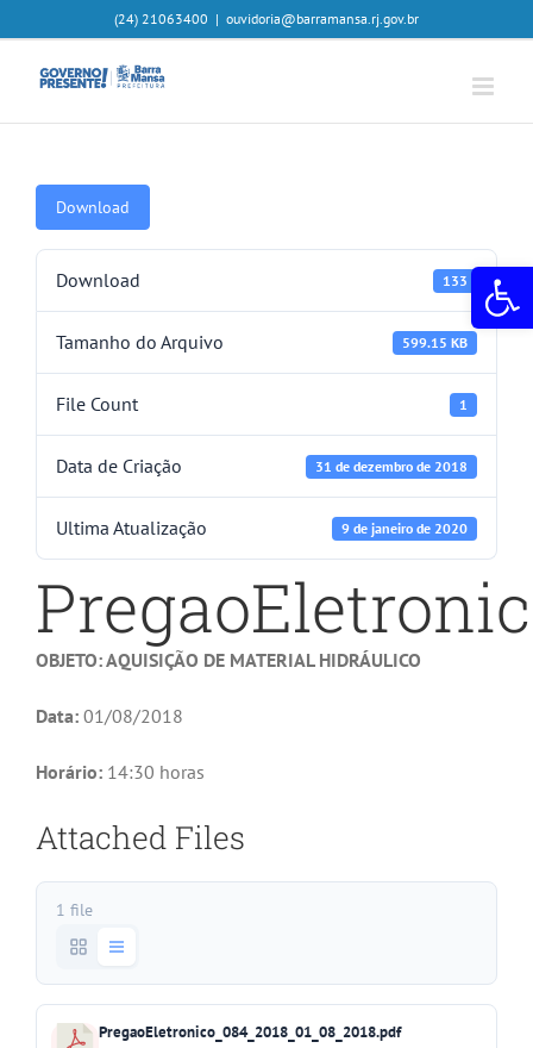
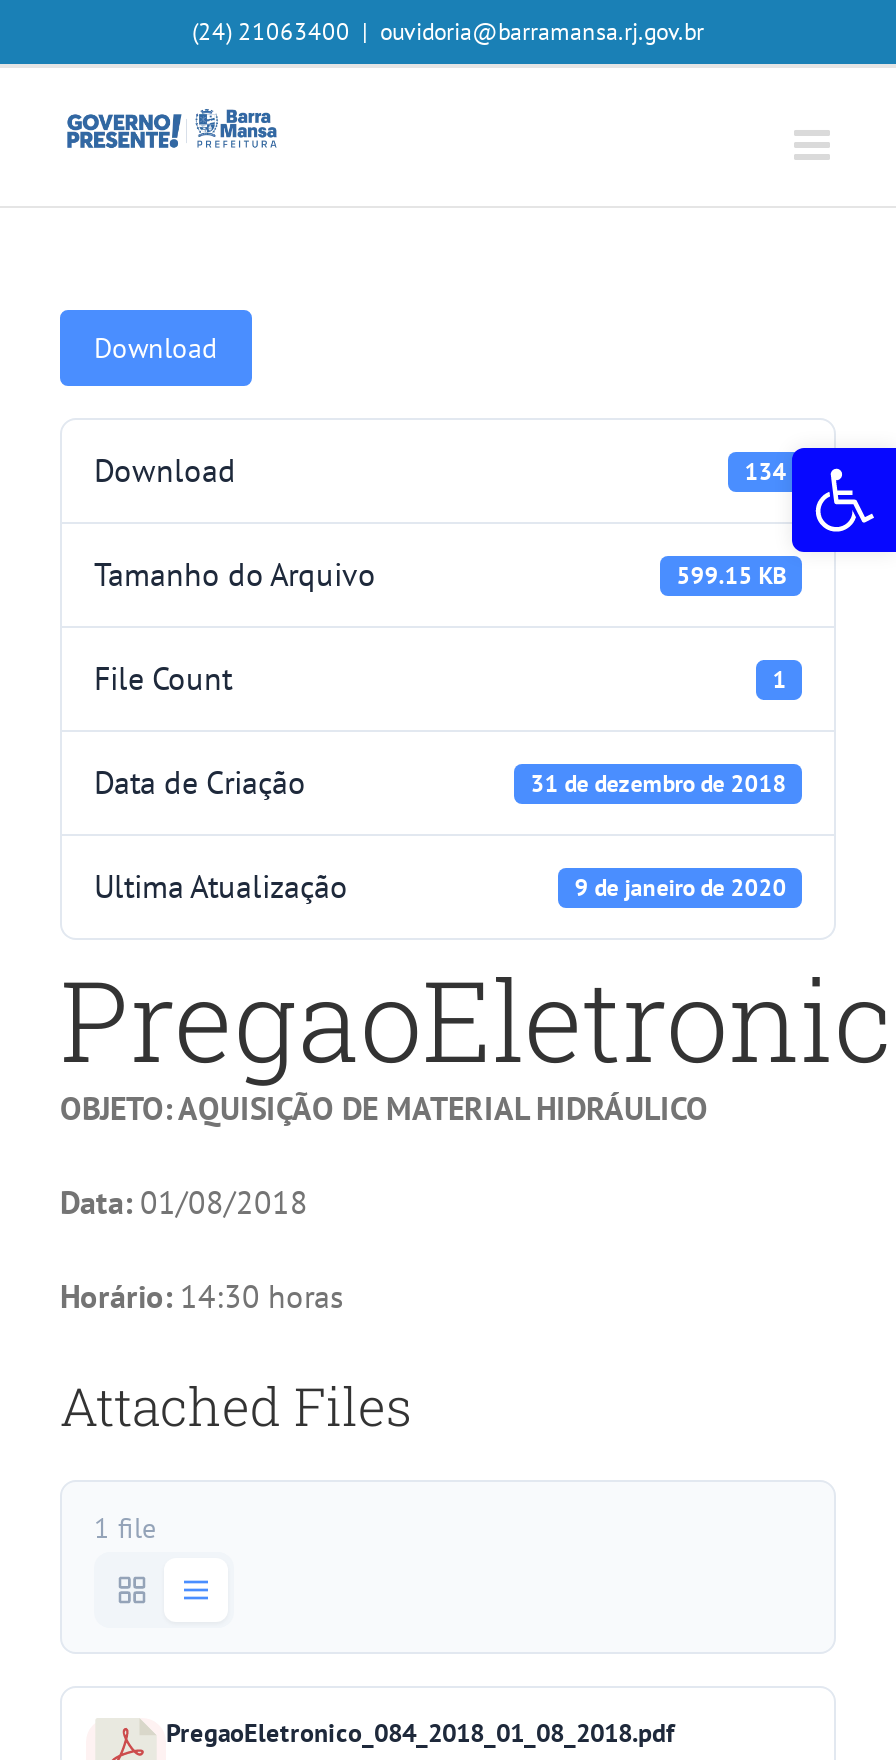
[443,271,468,289] 133 -> [744,456,786,486] 134

